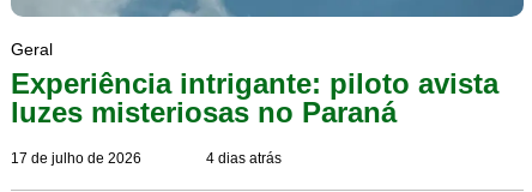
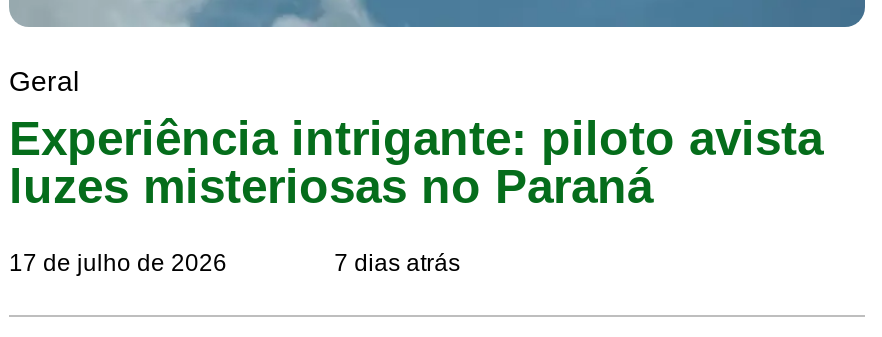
[206,150,281,167] 4 dias atrás -> [334,250,460,278] 7 dias atrás

